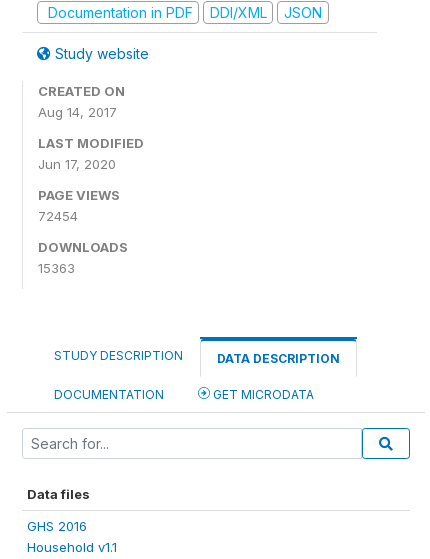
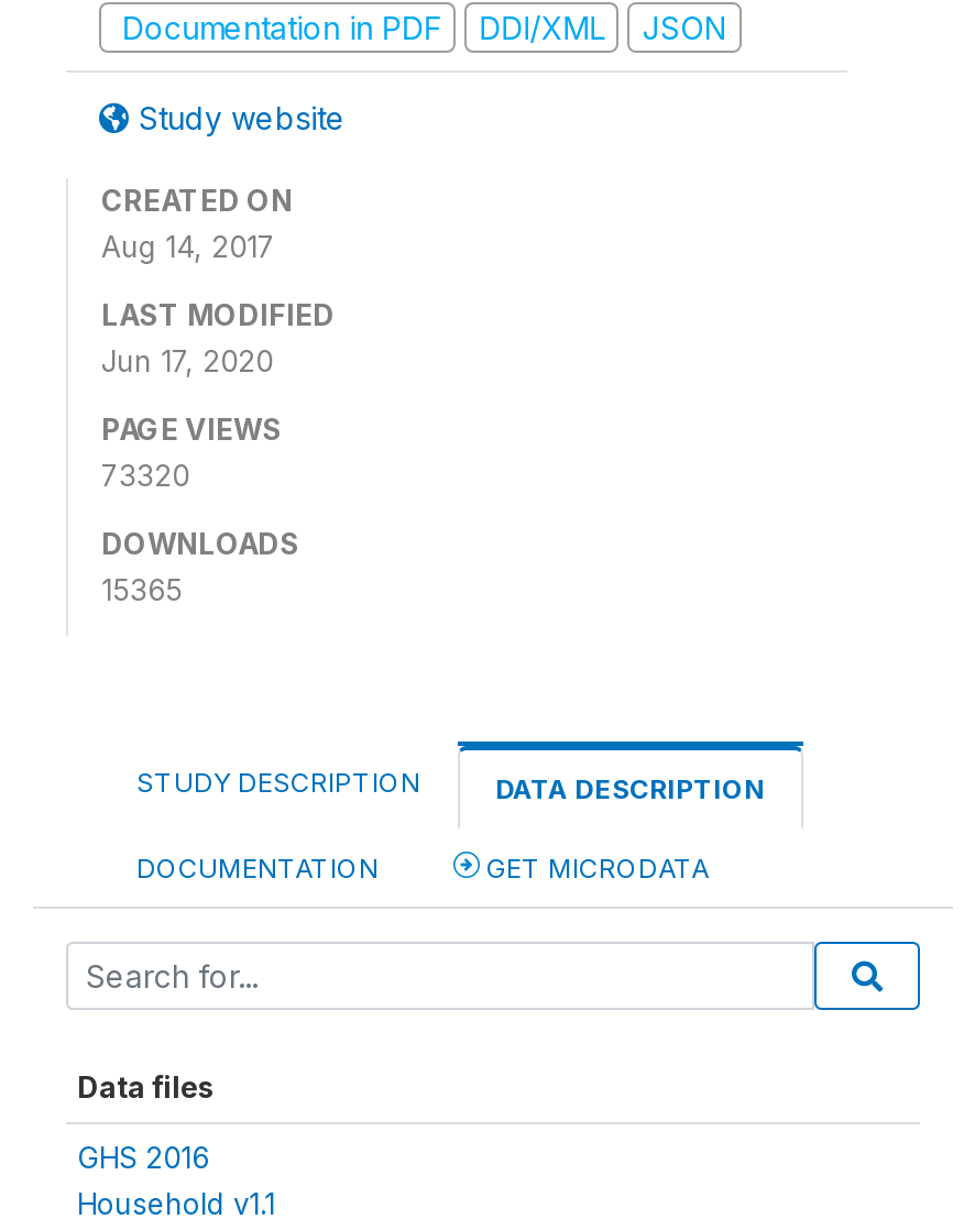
[38,208,78,224] 72454 -> [101,458,189,493] 73320
[38,260,75,276] 15363 -> [101,572,183,607] 15365

